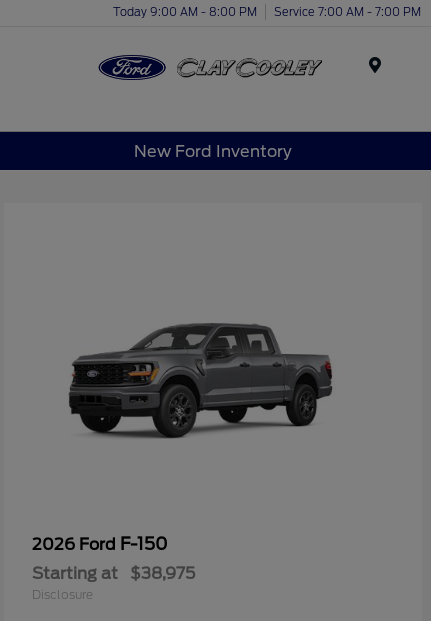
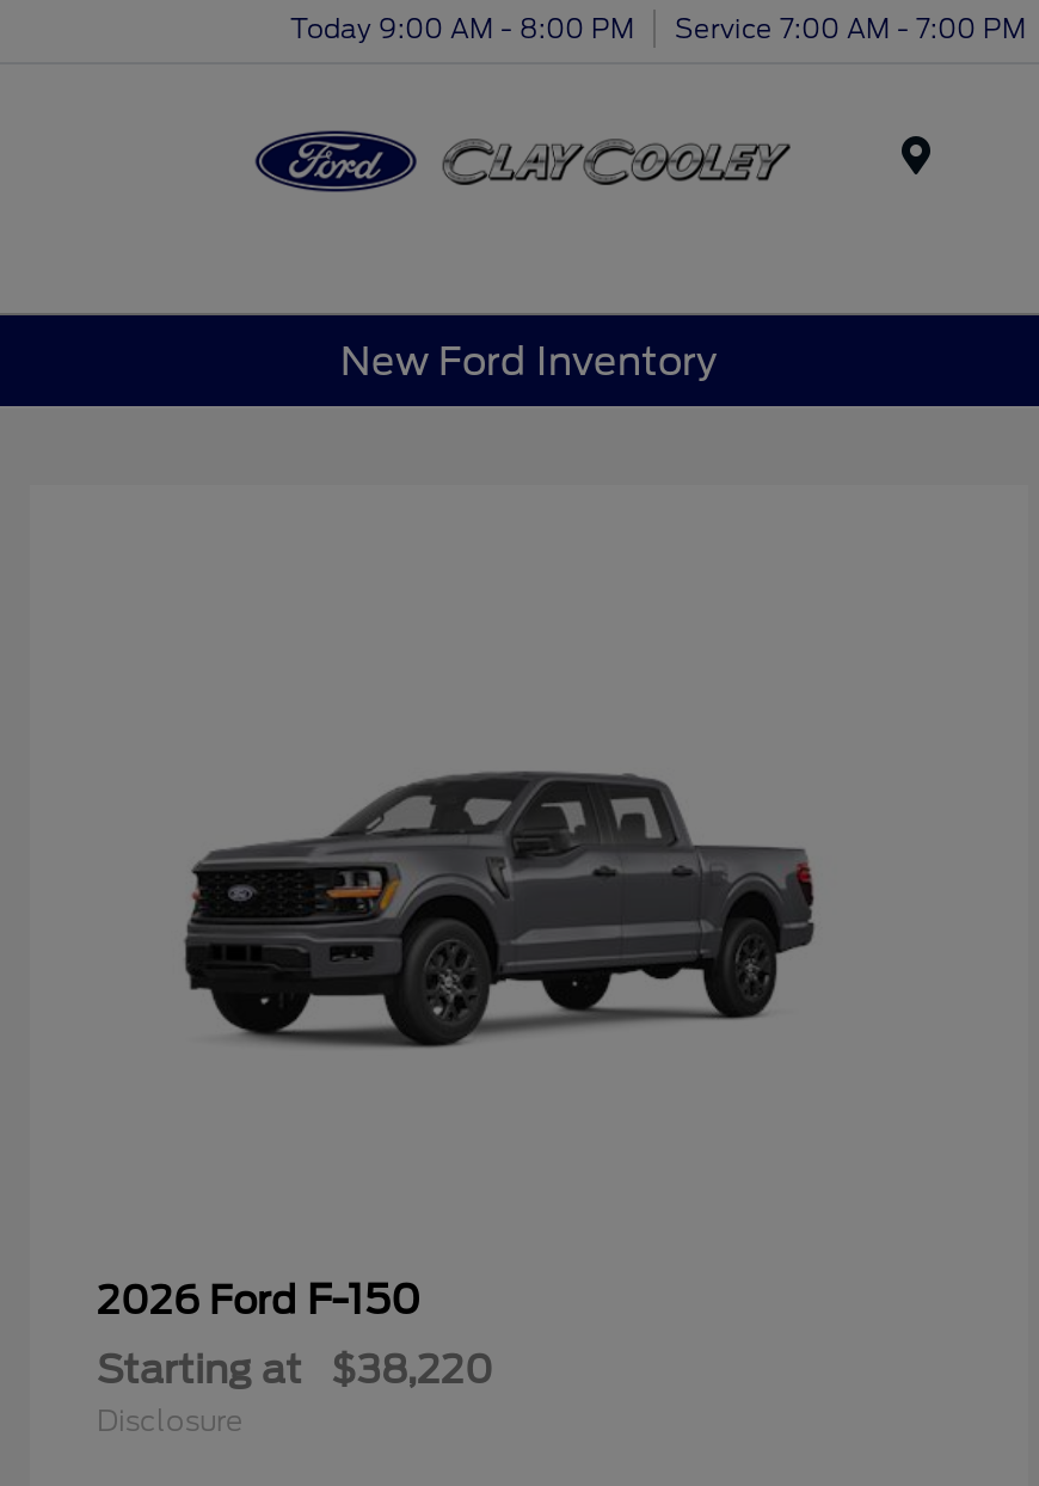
[32,564,195,583] Starting at $38,975 -> [97,1349,493,1394] Starting at $38,220

